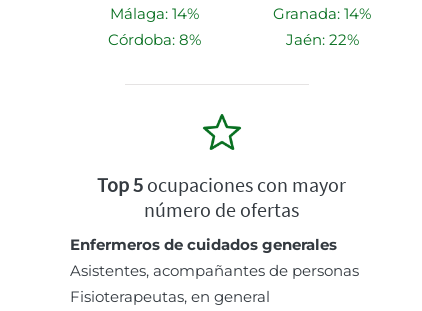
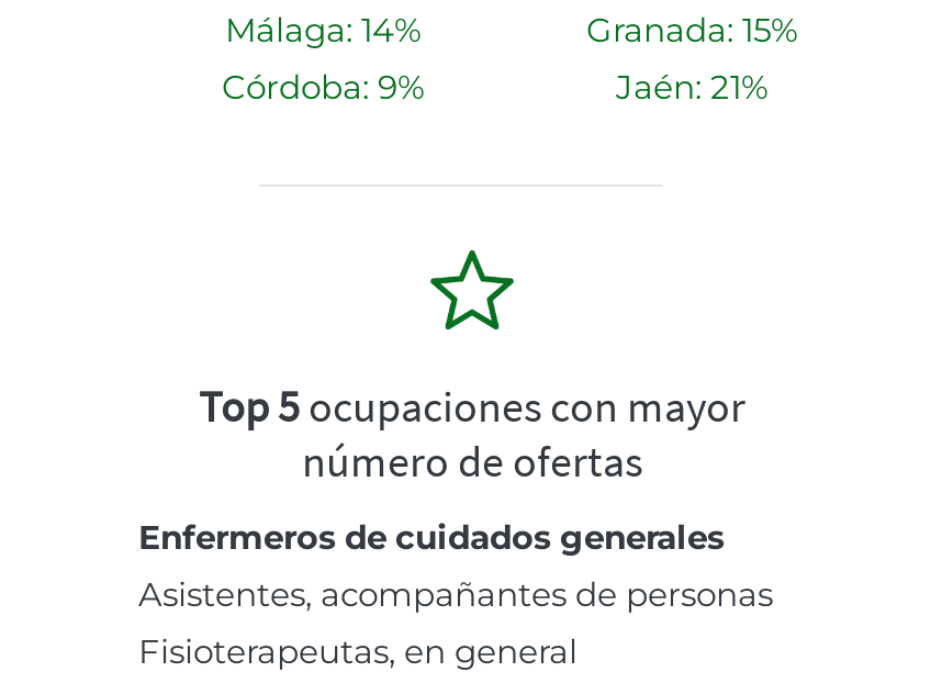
[273,4,371,23] Granada: 14% -> [586,9,797,51] Granada: 15%
[107,30,200,49] Córdoba: 8% -> [222,66,424,108] Córdoba: 9%
[285,30,358,49] Jaén: 22% -> [616,66,767,108] Jaén: 21%

